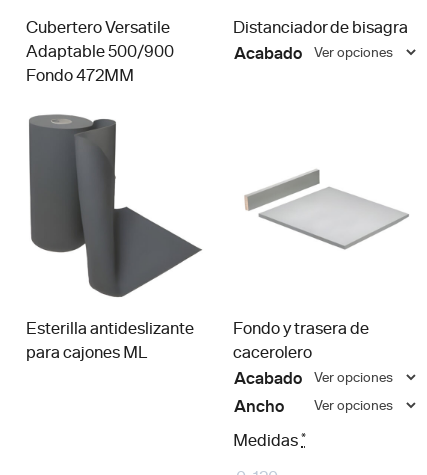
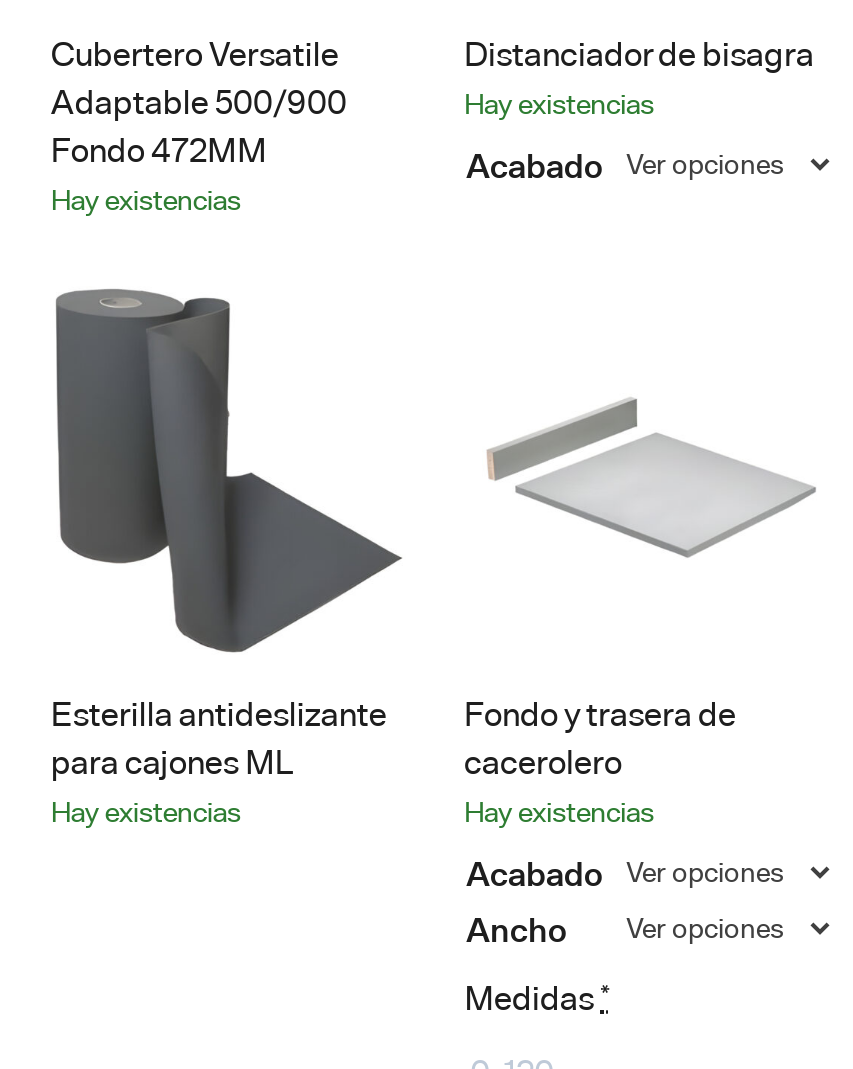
none -> [51,181,241,217] Hay existencias
none -> [464,85,654,121] Hay existencias
none -> [51,795,241,831] Hay existencias
none -> [464,795,654,831] Hay existencias

